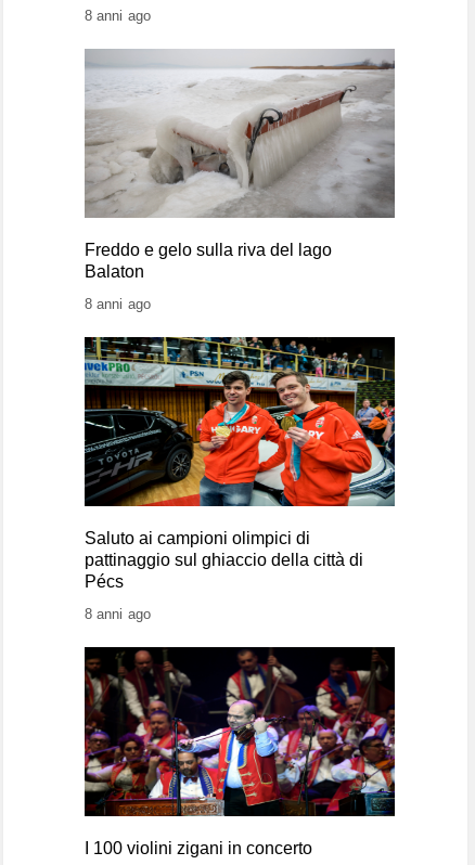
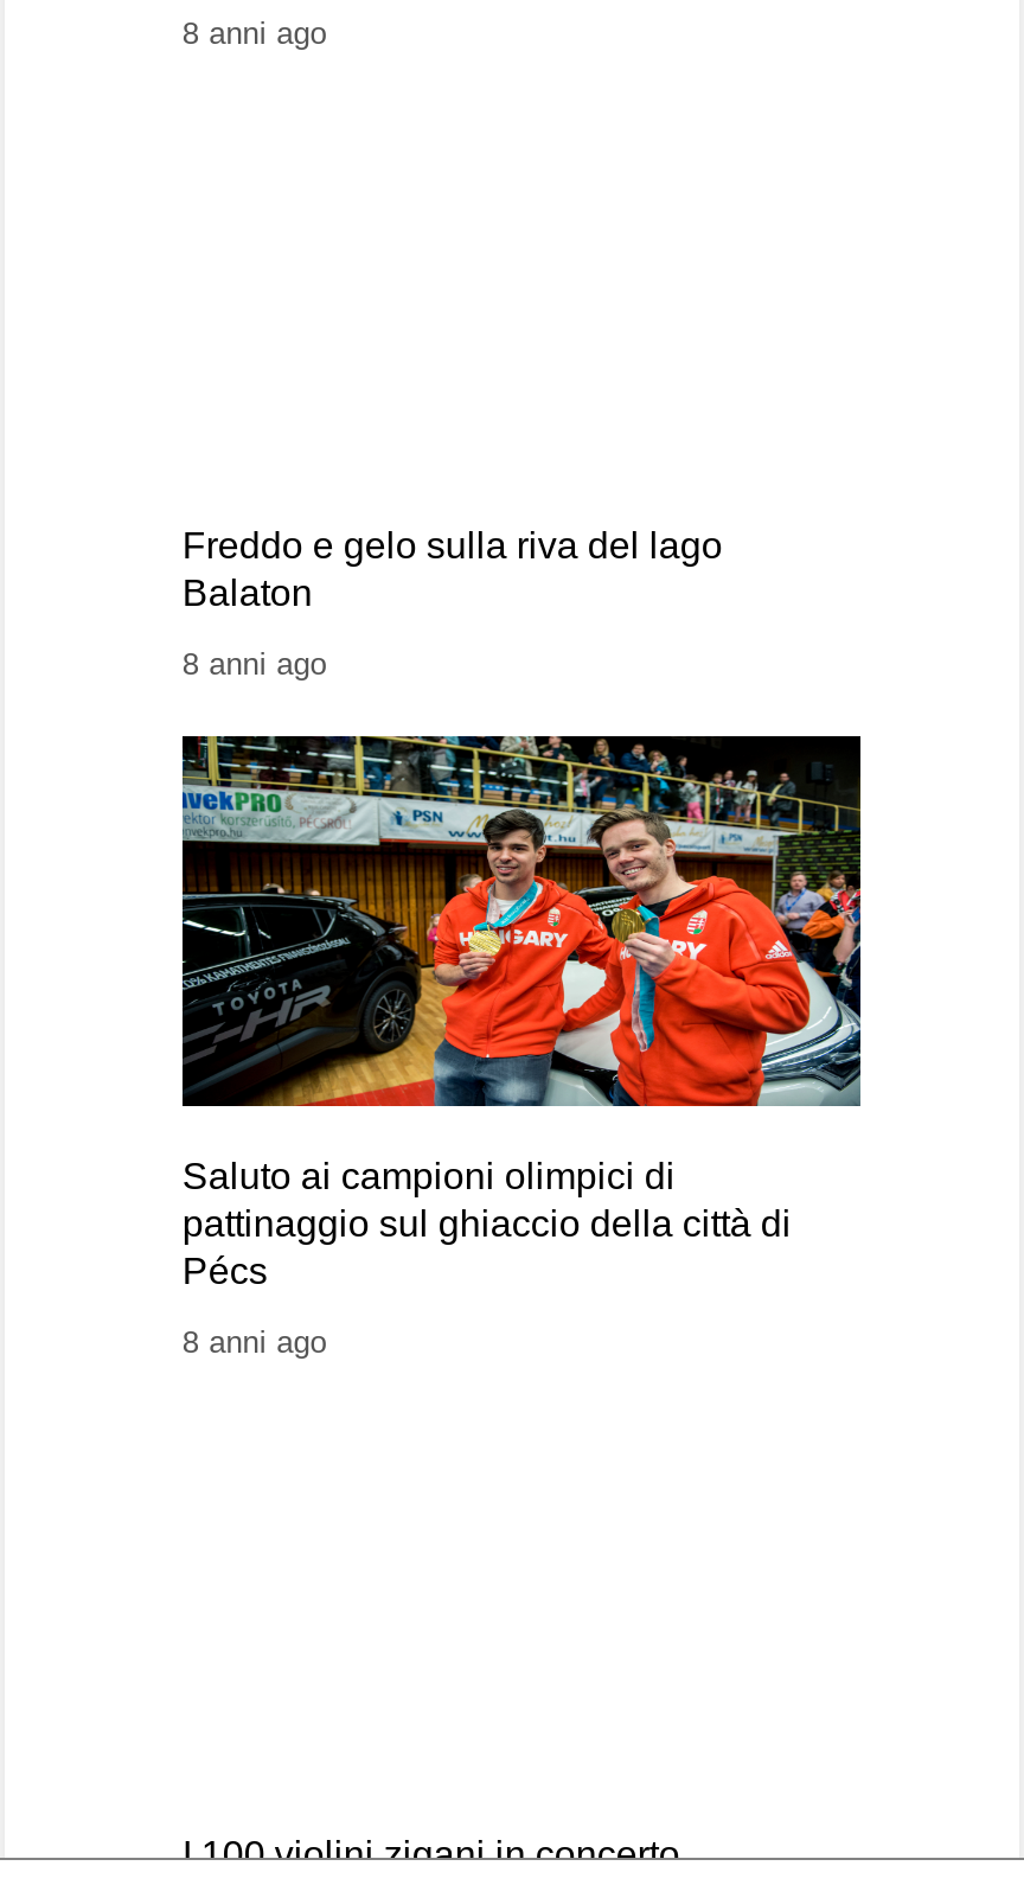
[84,49,396,219] [image] -> none
[84,646,396,817] [image] -> none

